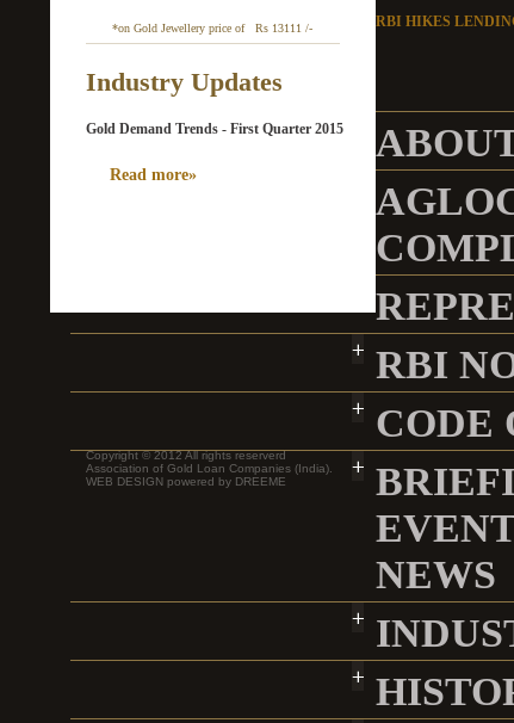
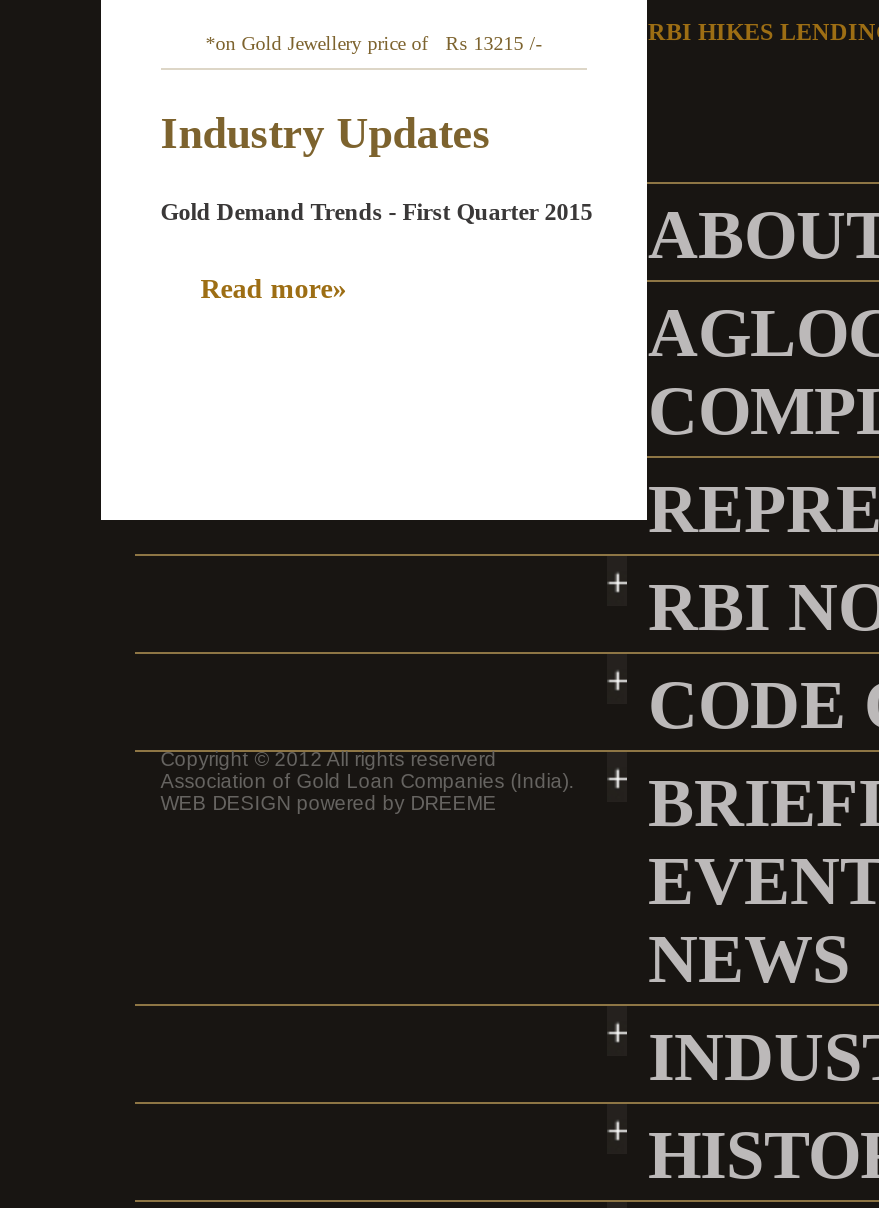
[112,21,313,34] *on Gold Jewellery price of Rs 13111 /- -> [206,31,542,53] *on Gold Jewellery price of Rs 13215 /-

